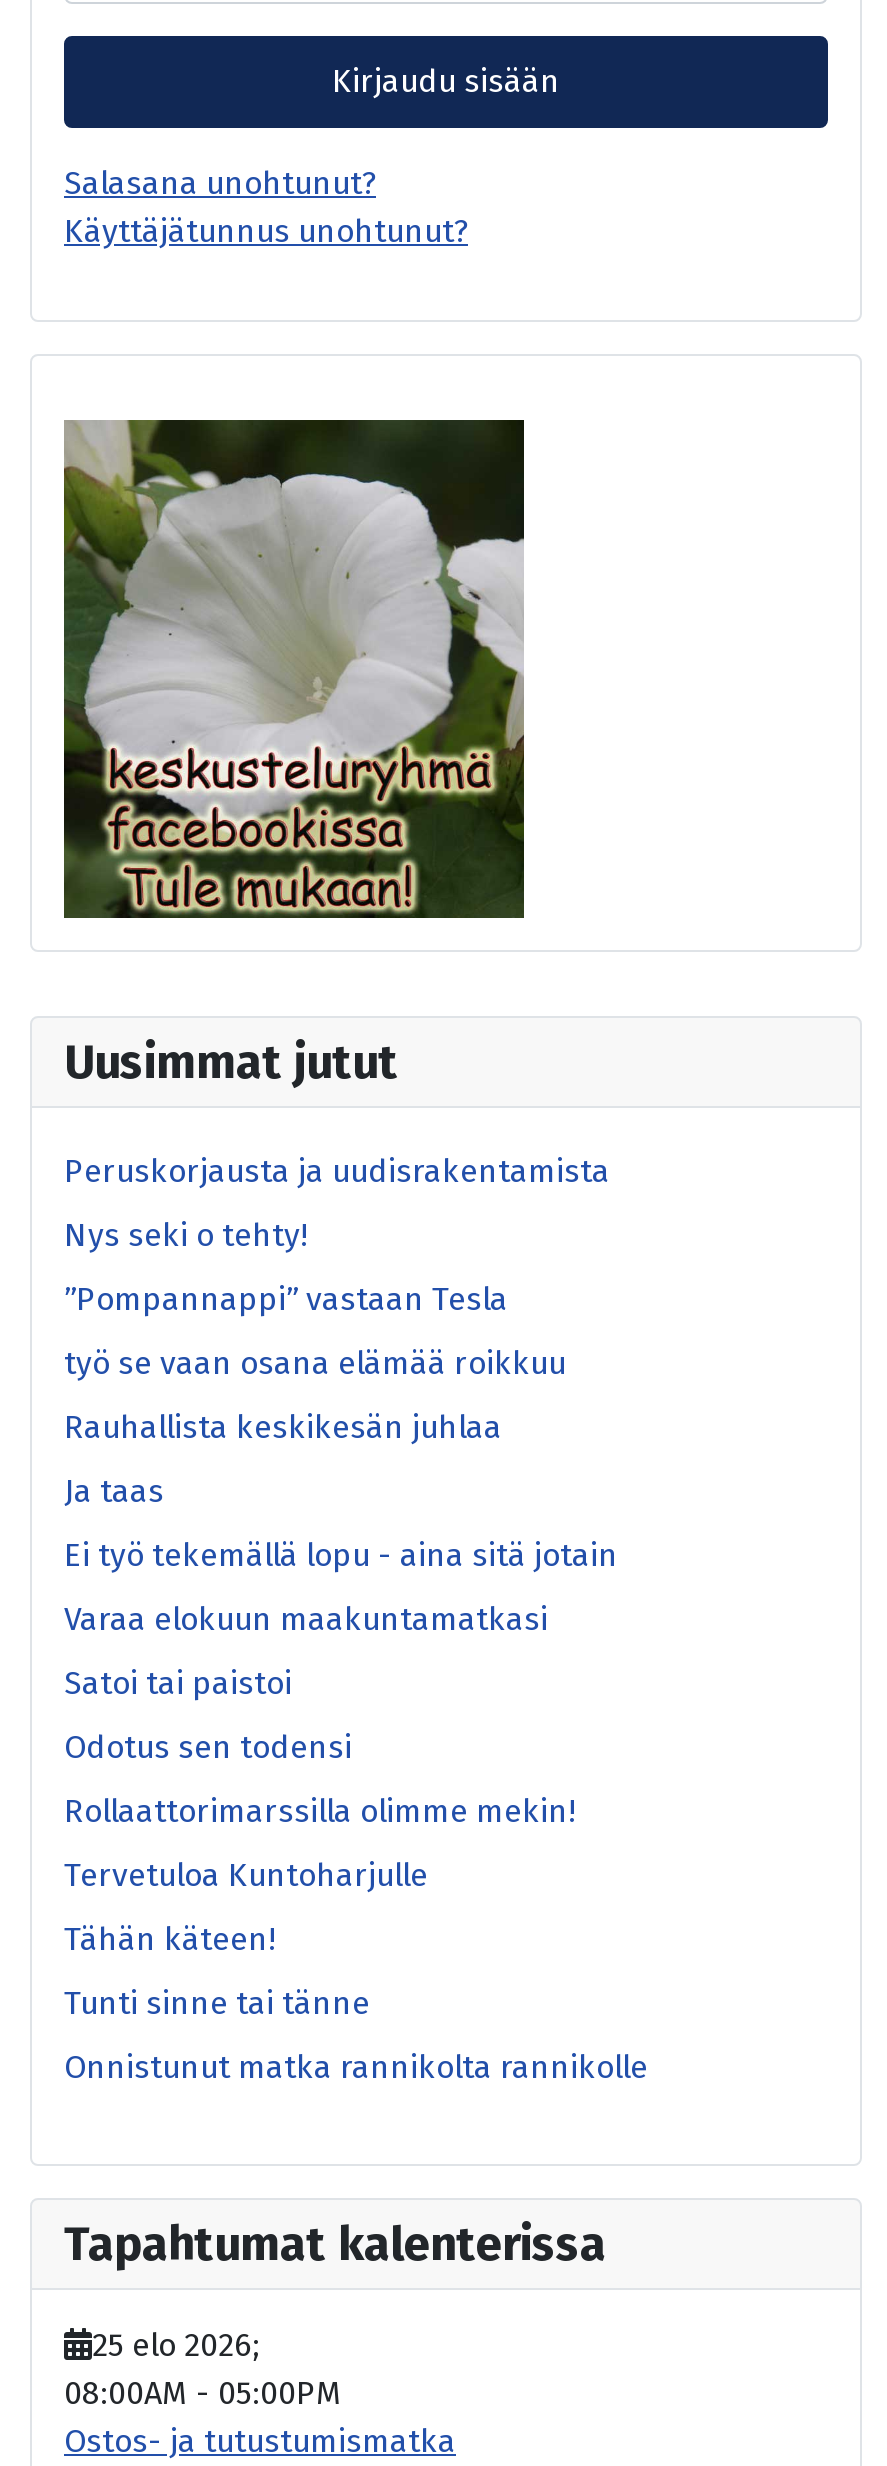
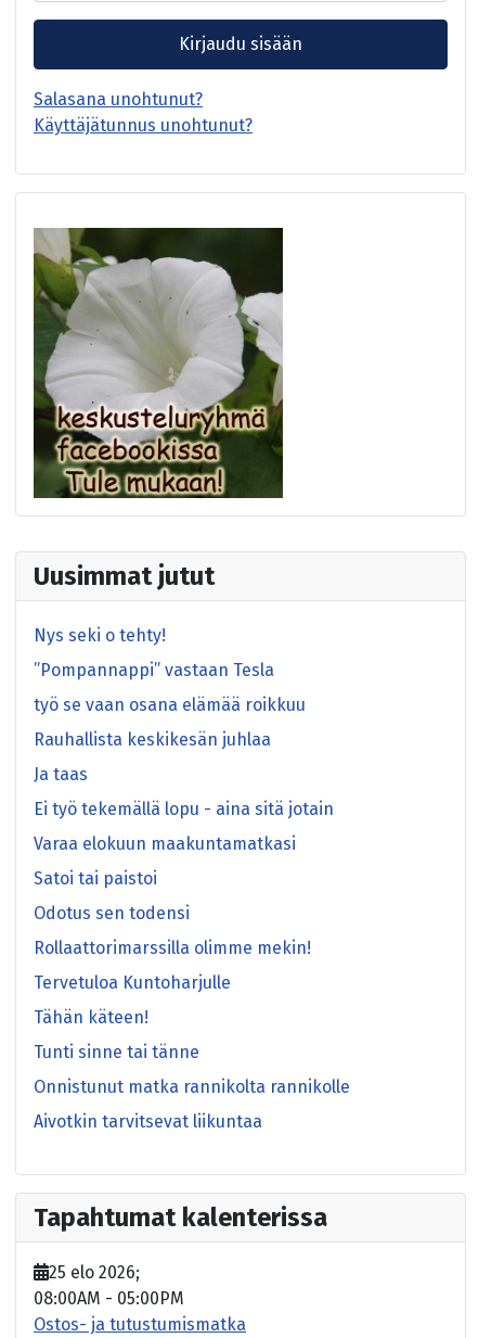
[64,1151,610,1189] Peruskorjausta ja uudisrakentamista -> none
moved [64,1215,648,2085] -> [34,625,350,1097]: Nys seki o tehty! | ”Pompannappi” vastaan Tesla | työ se vaan osana elämää roikkuu | ... | Tunti sinne tai tänne | Onnistunut matka rannikolta rannikolle
none -> [34,1111,262,1131] Aivotkin tarvitsevat liikuntaa

